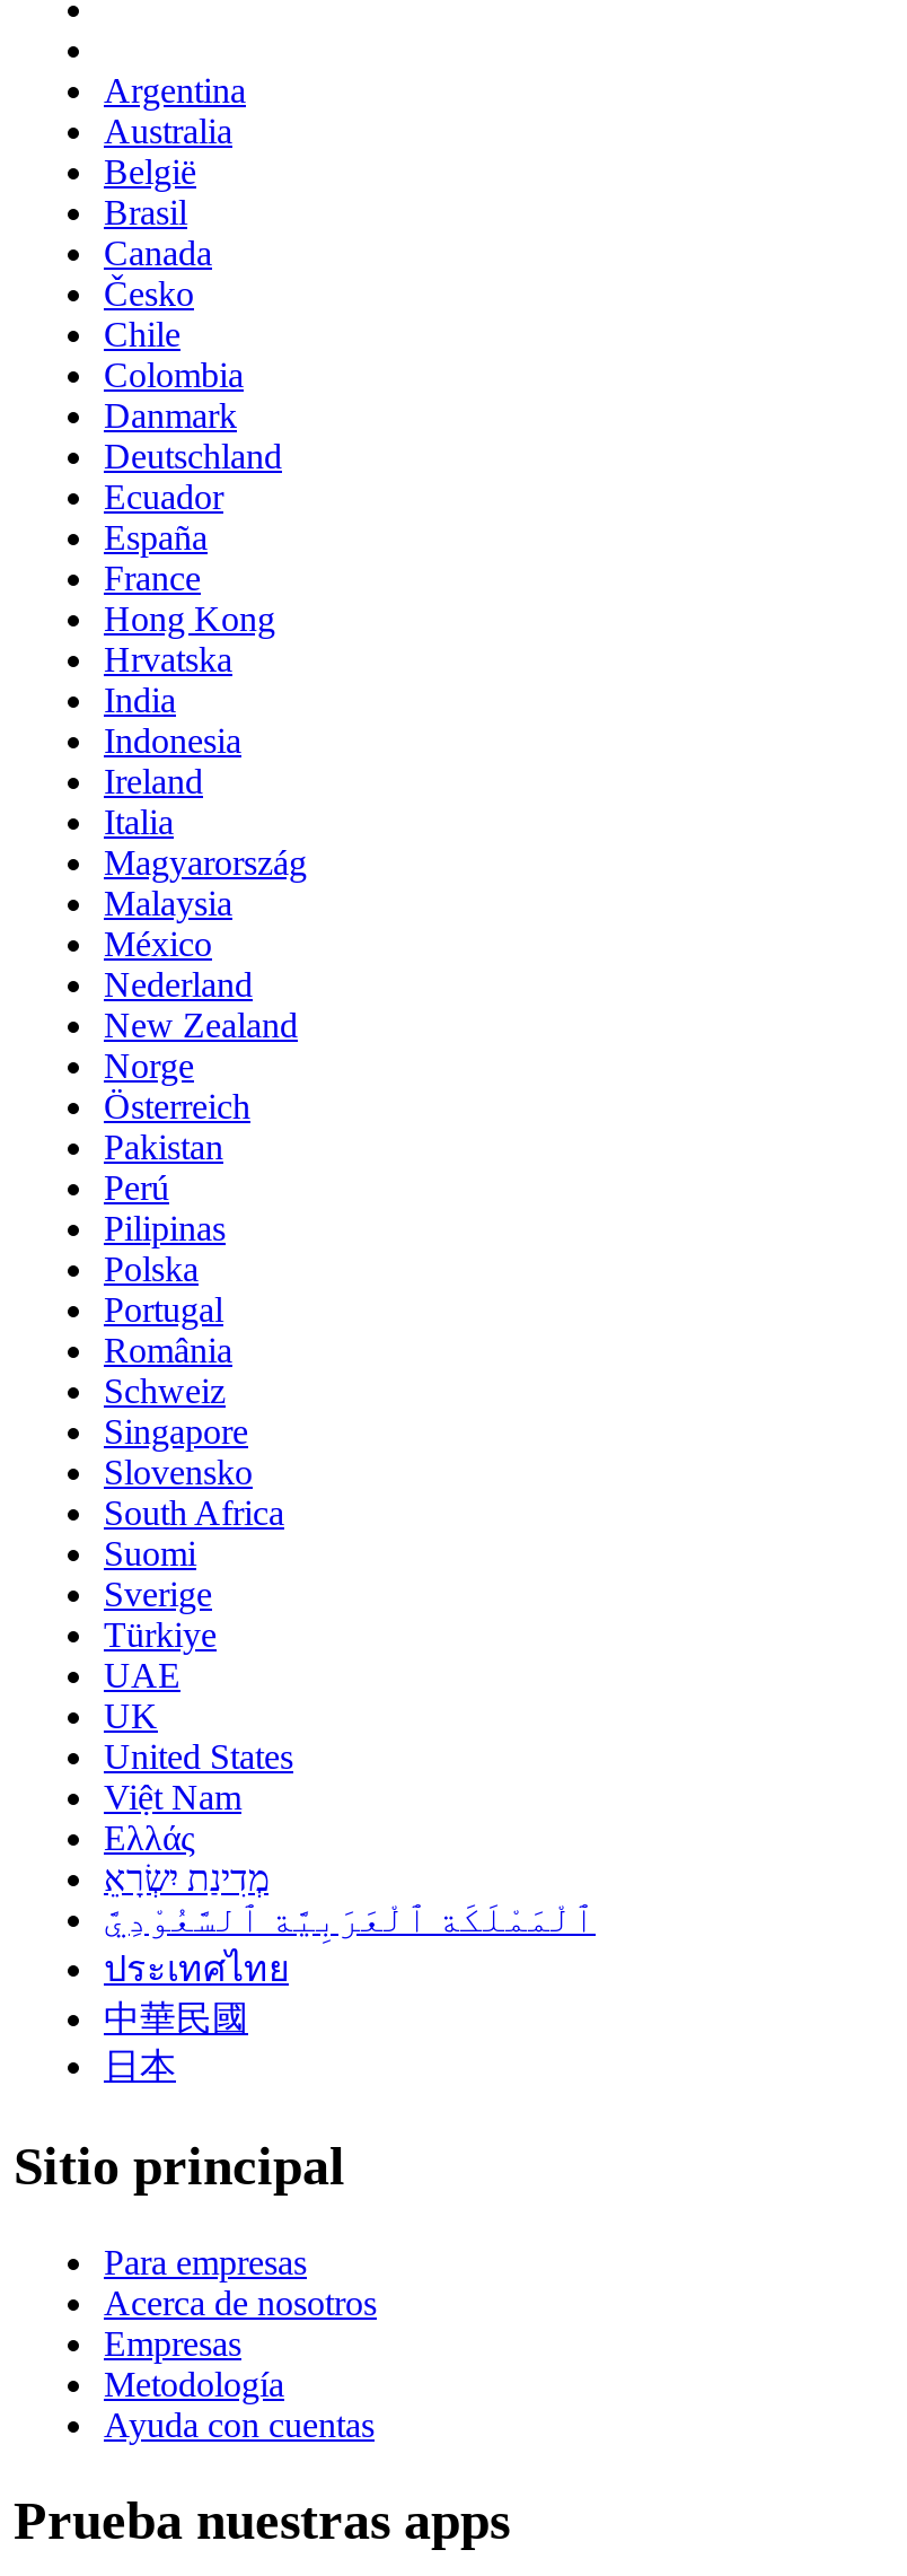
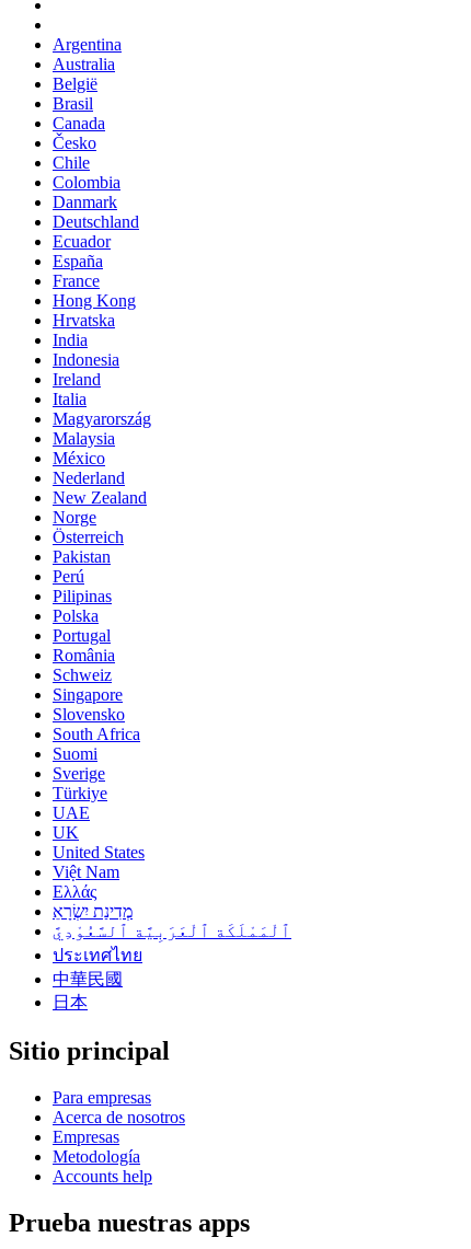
[104,2405,375,2443] Ayuda con cuentas -> [53,1167,152,1185] Accounts help

